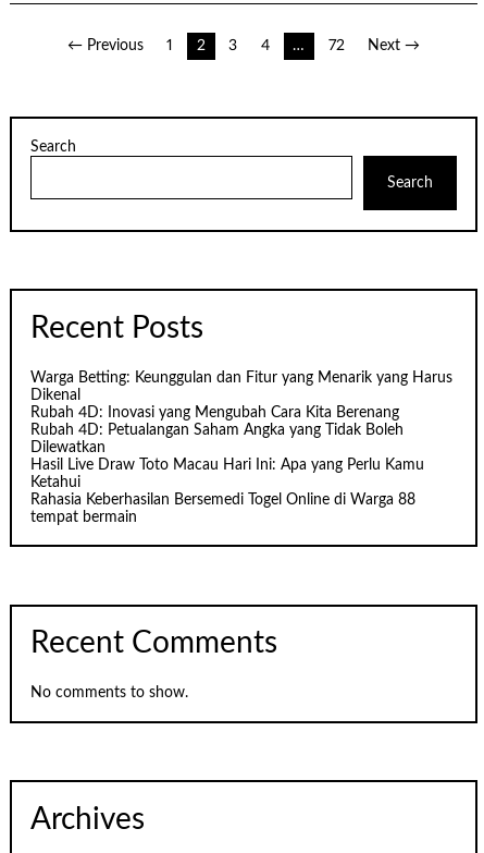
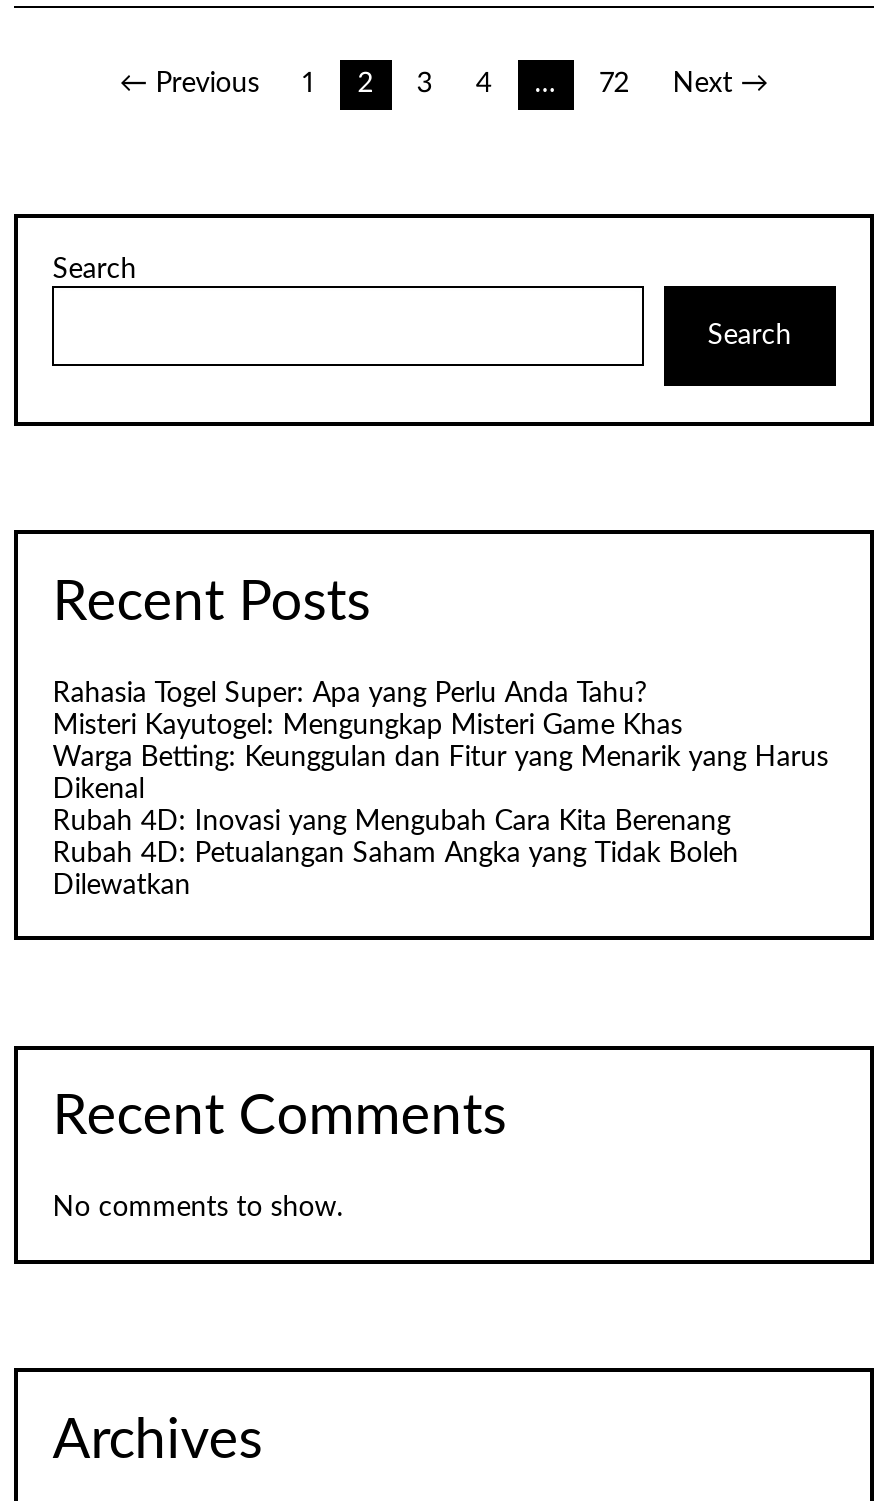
none -> [52,680,682,740] Rahasia Togel Super: Apa yang Perlu Anda Tahu? | Misteri Kayutogel: Mengungkap Misteri Game Khas
moved [31,370,453,455] -> [52,744,828,900]: Warga Betting: Keunggulan dan Fitur yang Menarik yang Harus | Dikenal | Rubah 4D: Inovasi yang Mengubah Cara Kita Berenang | Rubah 4D: Petualangan Saham Angka yang Tidak Boleh | Dilewatkan
[31,457,424,525] Hasil Live Draw Toto Macau Hari Ini: Apa yang Perlu Kamu | Ketahui | Rahasia Keberhasilan Bersemedi Togel Online di Warga 88 | tempat bermain -> none

